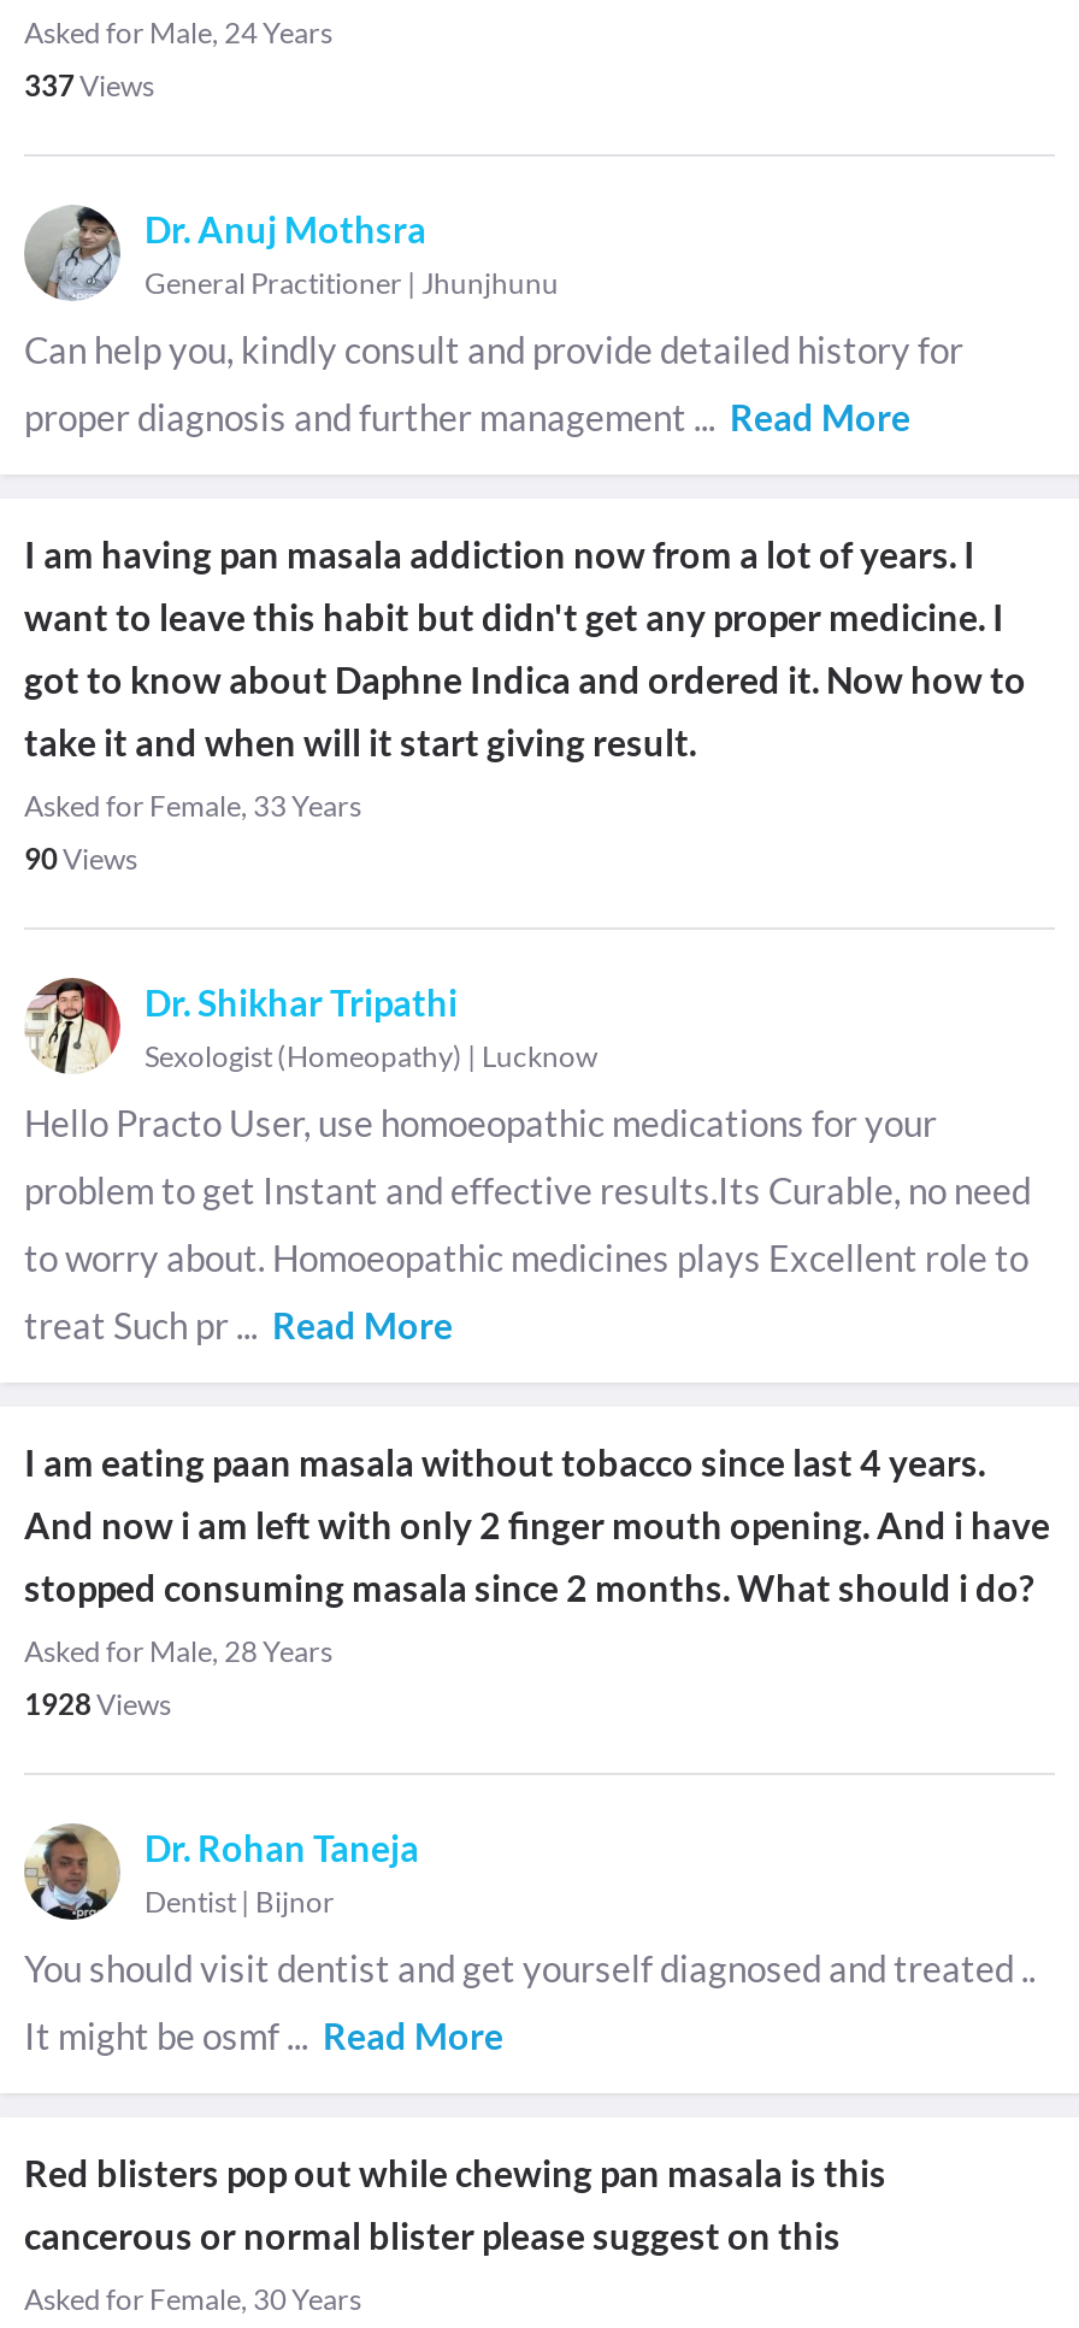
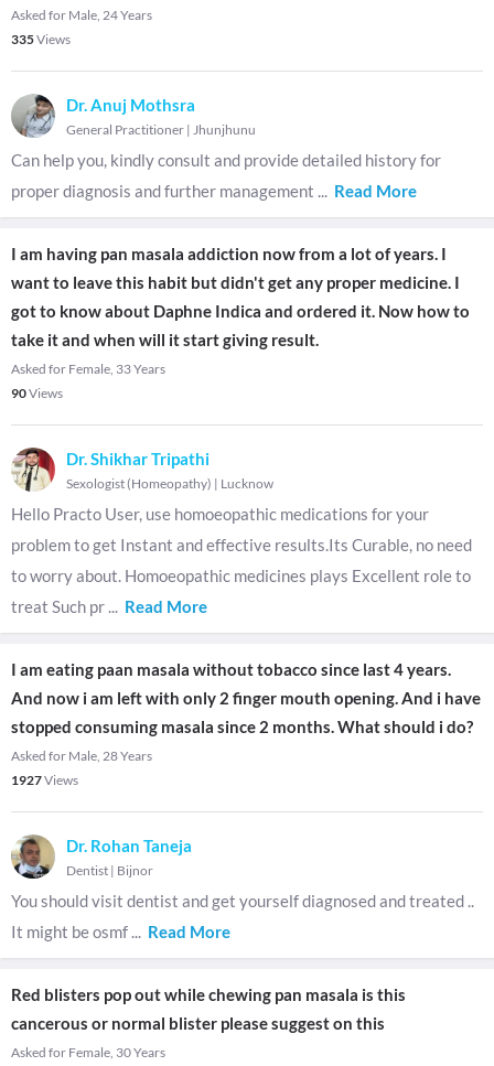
[24,67,159,104] 337Views -> [11,31,73,47] 335Views
[24,1686,176,1722] 1928Views -> [11,772,80,788] 1927Views

